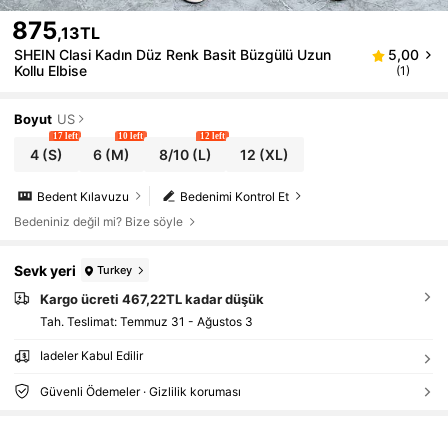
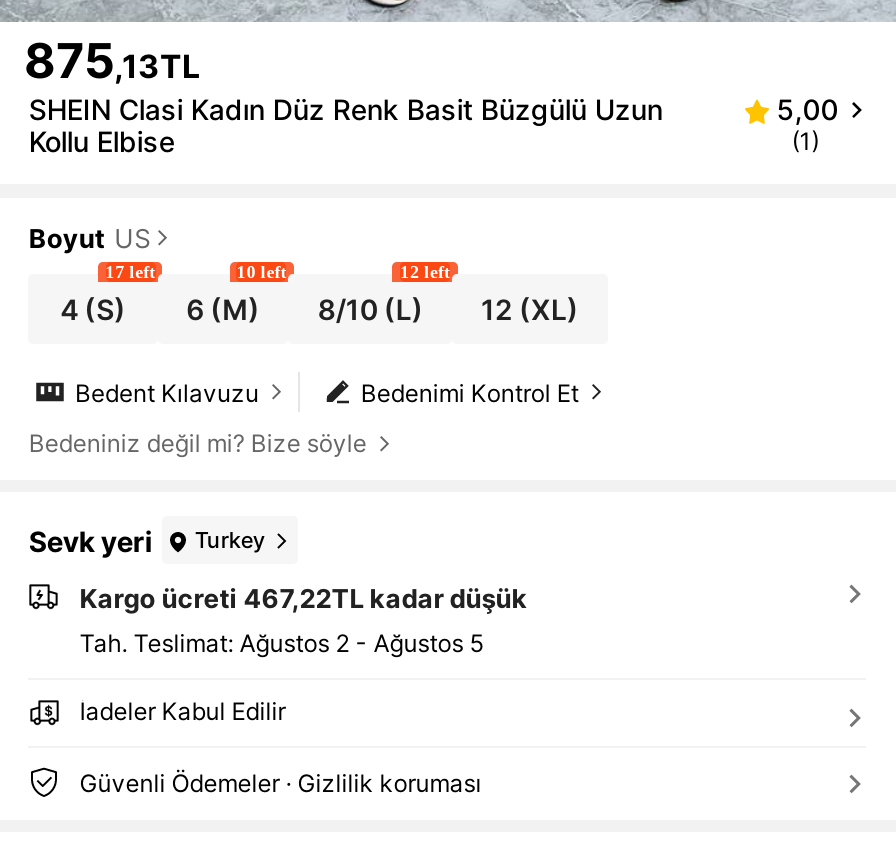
[40,314,253,329] Tah. Teslimat: Temmuz 31 - Ağustos 3 -> [79,627,483,657] Tah. Teslimat: Ağustos 2 - Ağustos 5

